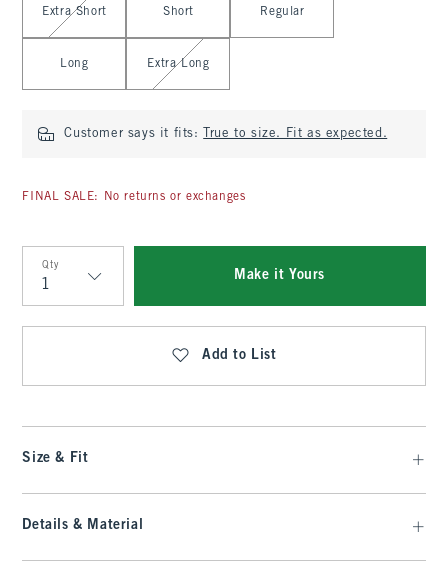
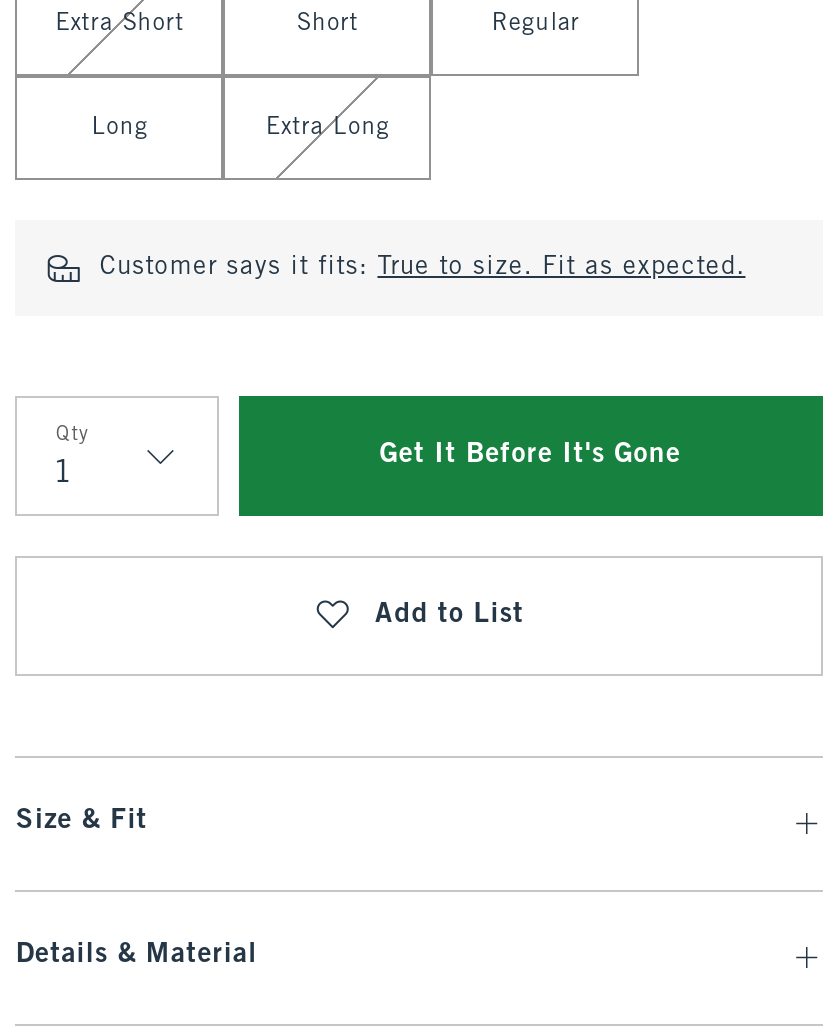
[22,191,245,203] FINAL SALE: No returns or exchanges -> none
[234,269,325,282] Make it Yours -> [380,442,681,468] Get It Before It's Gone

